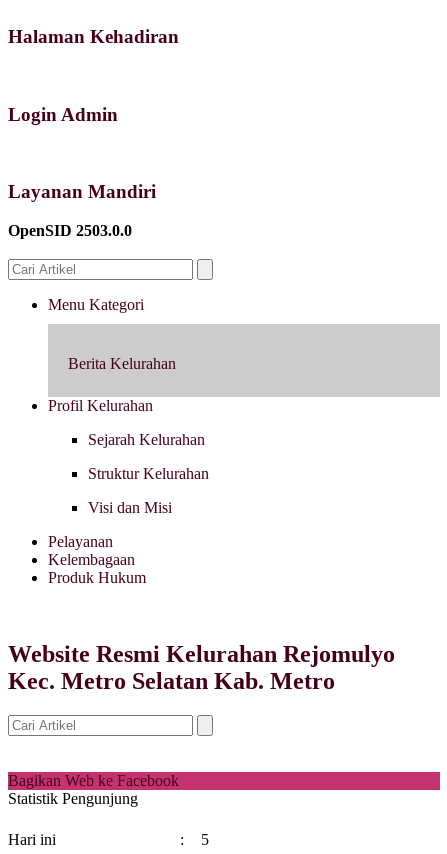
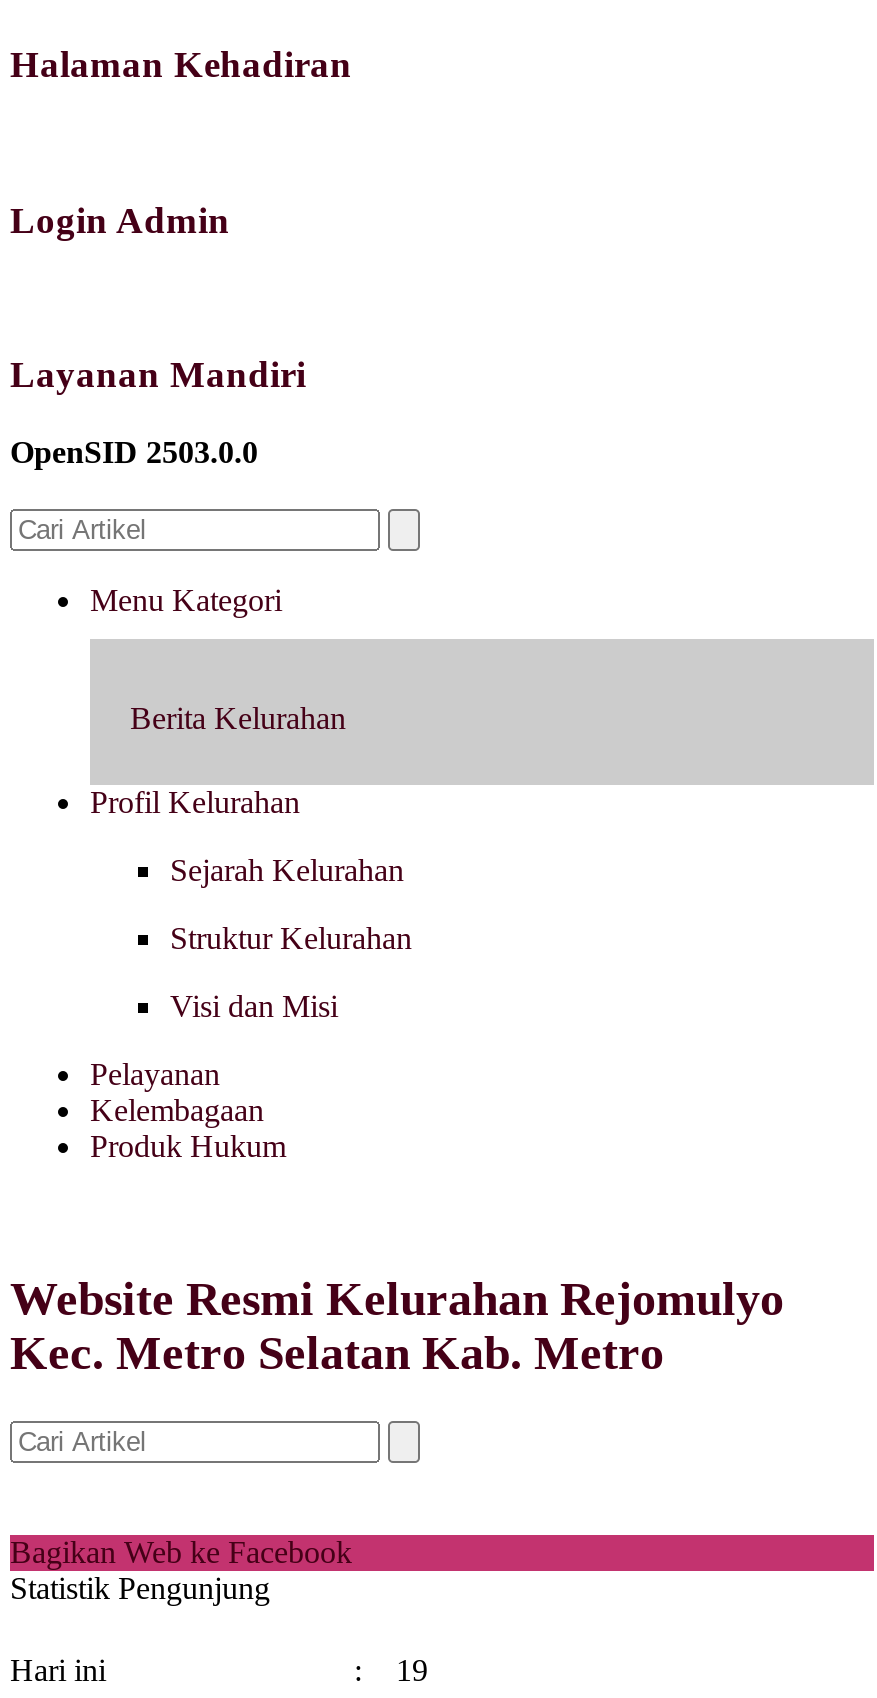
[201,830,209,847] 5 -> [396,1652,428,1686] 19

